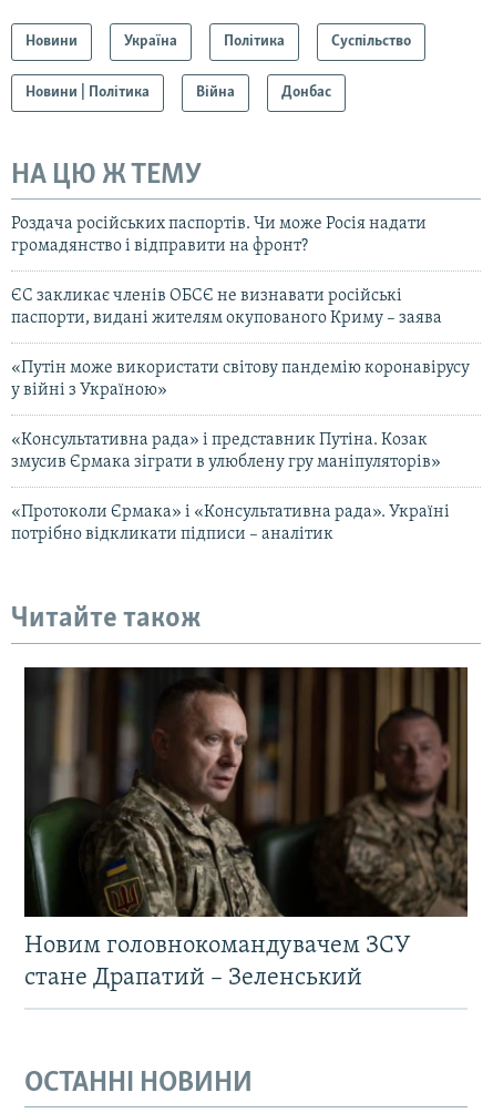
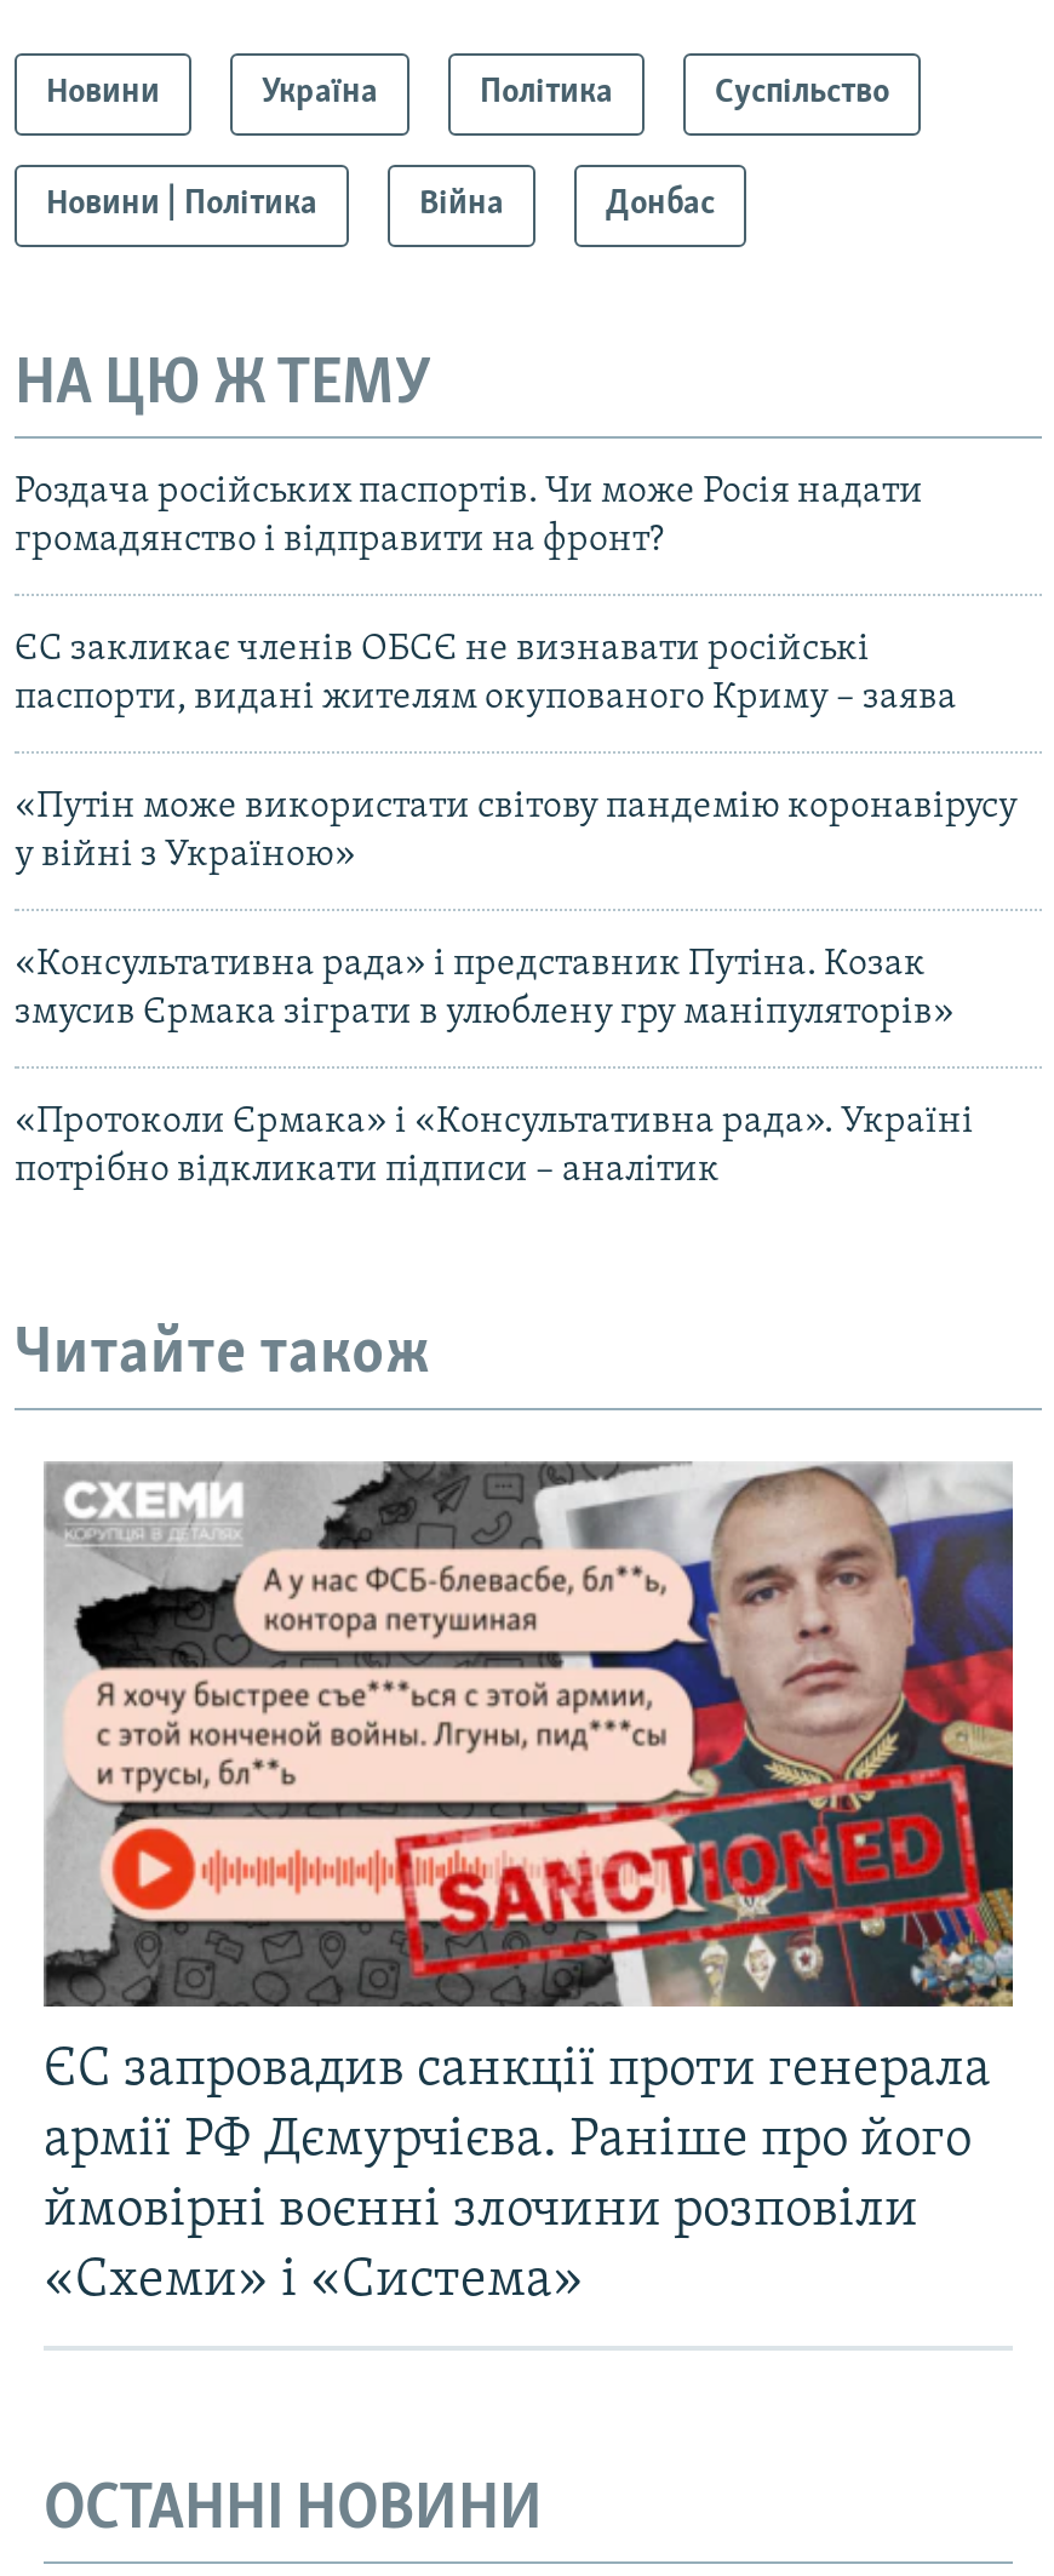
[23,666,469,860] [image] -> [41,1459,1015,2009] [image]
[24,933,411,991] Новим головнокомандувачем ЗСУ | стане Драпатий – Зеленський -> [44,2042,991,2309] ЄС запровадив санкції проти генерала | армії РФ Дємурчієва. Раніше про його | ймовірні воєнні злочини розповіли | «Схеми» і «Система»

